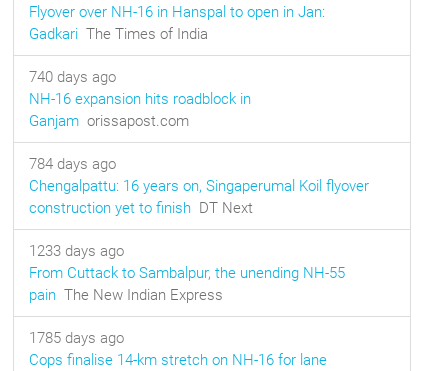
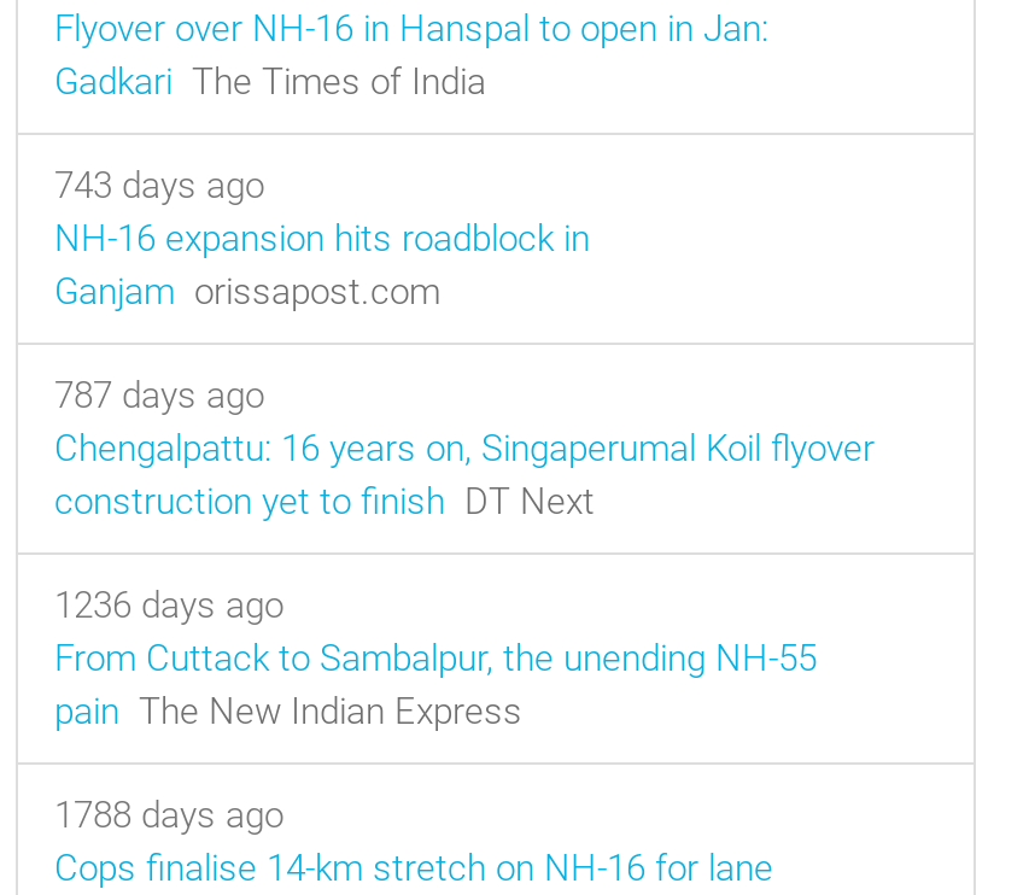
[29,68,116,86] 740 days ago -> [54,164,264,207] 743 days ago
[29,155,116,173] 784 days ago -> [54,374,264,417] 787 days ago
[29,242,124,260] 1233 days ago -> [54,584,283,627] 1236 days ago
[29,329,124,347] 1785 days ago -> [54,794,283,837] 1788 days ago

